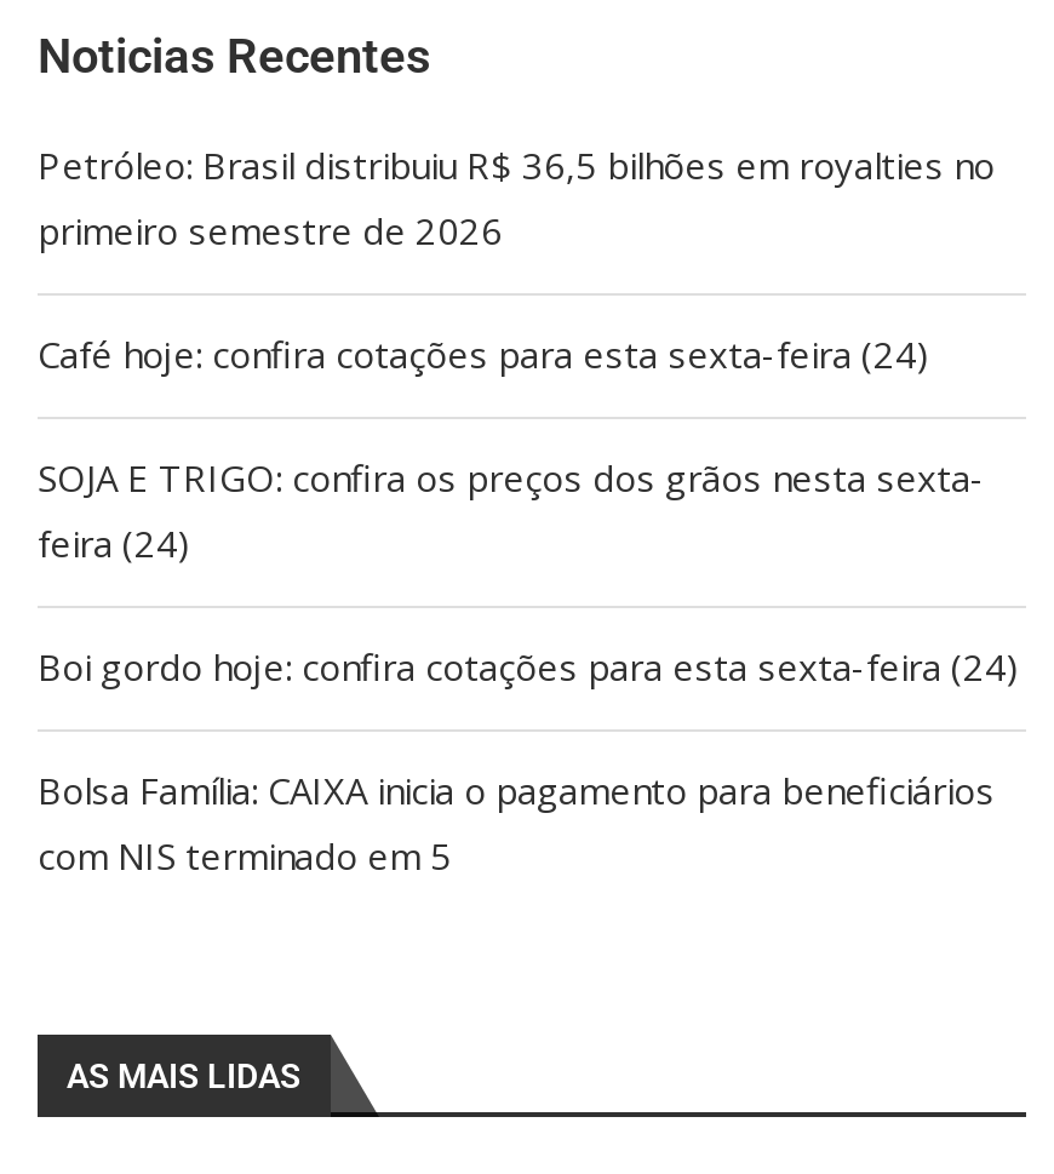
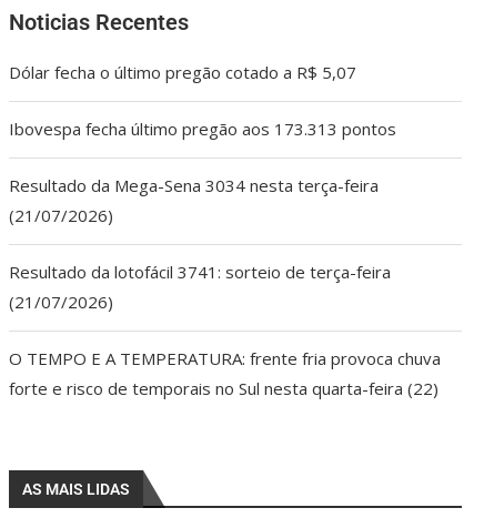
[38,142,995,255] Petróleo: Brasil distribuiu R$ 36,5 bilhões em royalties no | primeiro semestre de 2026 -> [9,61,356,84] Dólar fecha o último pregão cotado a R$ 5,07
[38,331,929,379] Café hoje: confira cotações para esta sexta-feira (24) -> [9,118,396,140] Ibovespa fecha último pregão aos 173.313 pontos
[38,454,985,568] SOJA E TRIGO: confira os preços dos grãos nesta sexta- | feira (24) -> [9,175,379,227] Resultado da Mega-Sena 3034 nesta terça-feira | (21/07/2026)
[38,643,1019,692] Boi gordo hoje: confira cotações para esta sexta-feira (24) -> [9,261,391,313] Resultado da lotofácil 3741: sorteio de terça-feira | (21/07/2026)
[38,767,995,881] Bolsa Família: CAIXA inicia o pagamento para beneficiários | com NIS terminado em 5 -> [9,348,441,400] O TEMPO E A TEMPERATURA: frente fria provoca chuva | forte e risco de temporais no Sul nesta quarta-feira (22)

